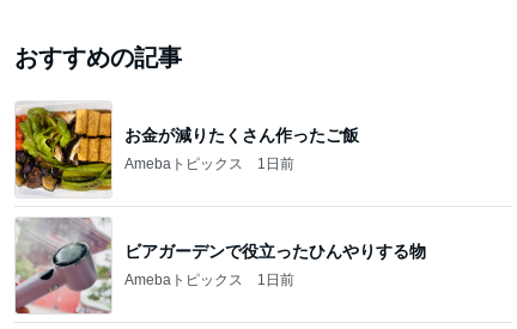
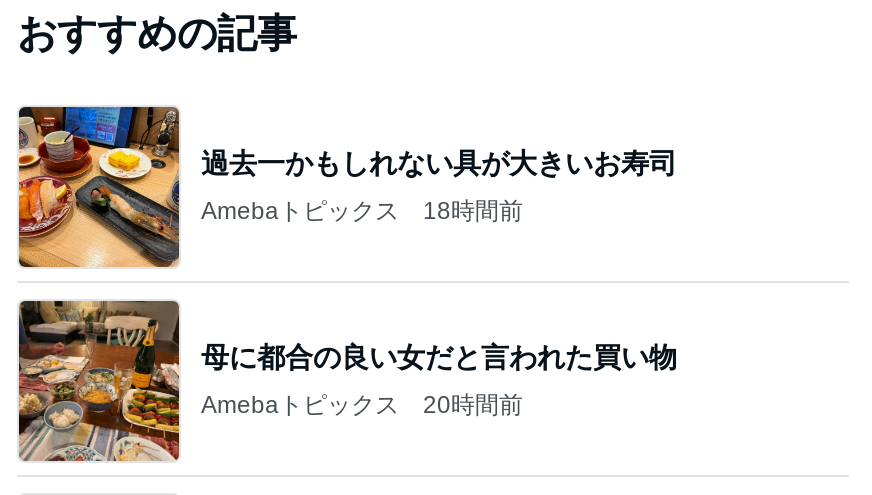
[14,102,359,197] [image] | お金が減りたくさん作ったご飯 -> [17,105,677,269] [image] | 過去一かもしれない具が大きいお寿司
[124,155,294,172] Amebaトピックス 1日前 -> [201,196,523,224] Amebaトピックス 18時間前
[14,218,426,313] [image] | ビアガーデンで役立ったひんやりする物 -> [17,299,677,463] [image] | 母に都合の良い女だと言われた買い物
[124,271,294,288] Amebaトピックス 1日前 -> [201,390,523,418] Amebaトピックス 20時間前

